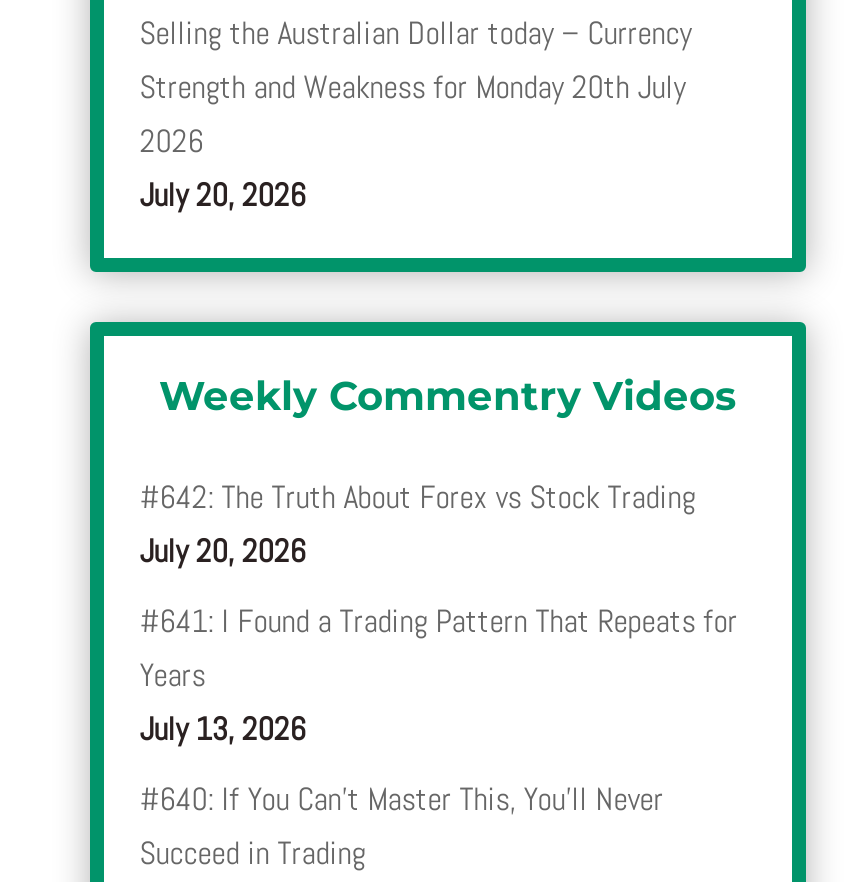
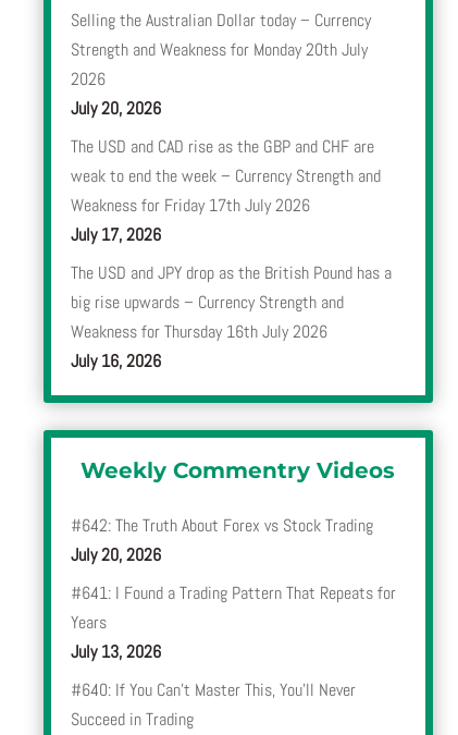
none -> [70,135,391,373] The USD and CAD rise as the GBP and CHF are | weak to end the week – Currency Strength and | Weakness for Friday 17th July 2026 | July 17, 2026 | The USD and JPY drop as the British Pound has a | big rise upwards – Currency Strength and | Weakness for Thursday 16th July 2026 | July 16, 2026

